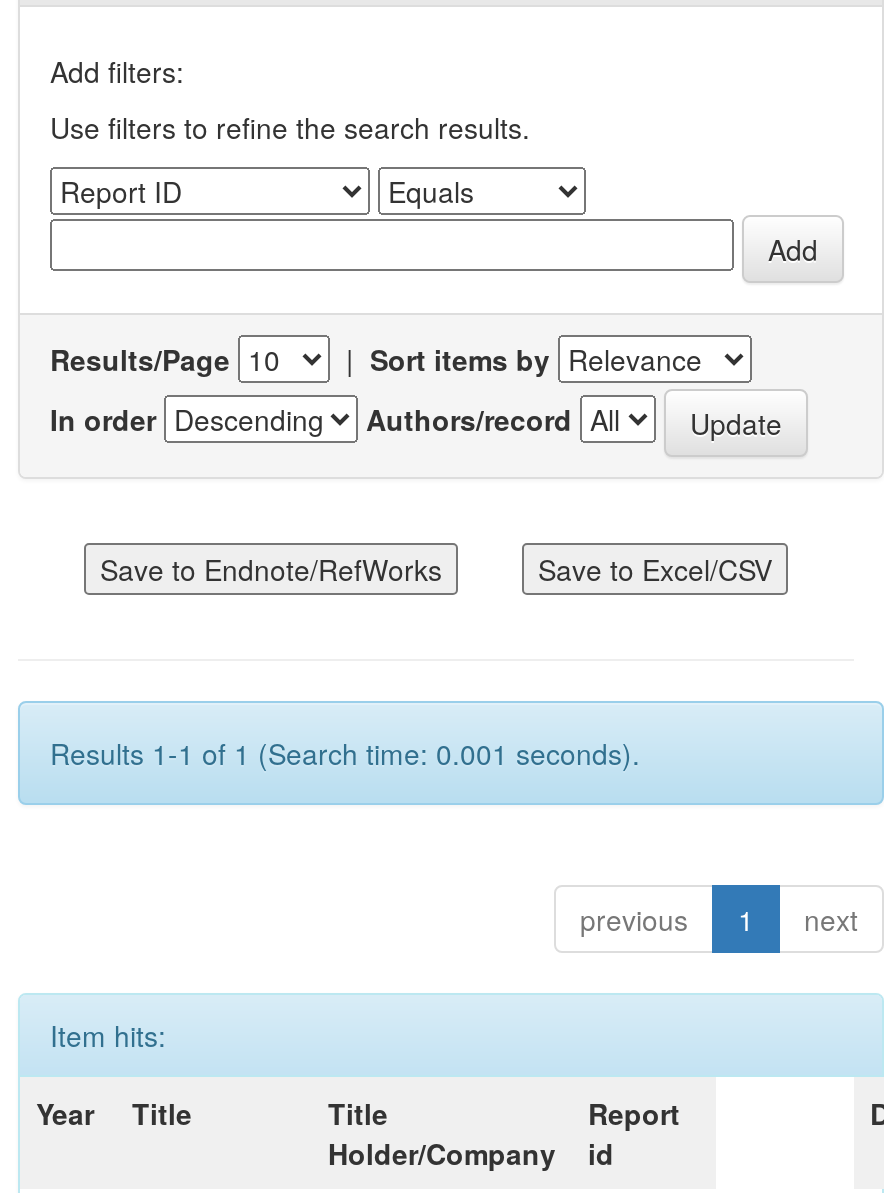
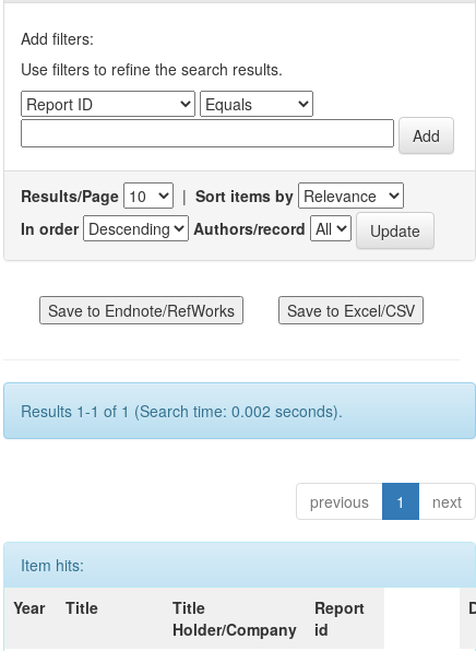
[50,733,640,773] Results 1-1 of 1 (Search time: 0.001 seconds). -> [21,400,343,422] Results 1-1 of 1 (Search time: 0.002 seconds).

